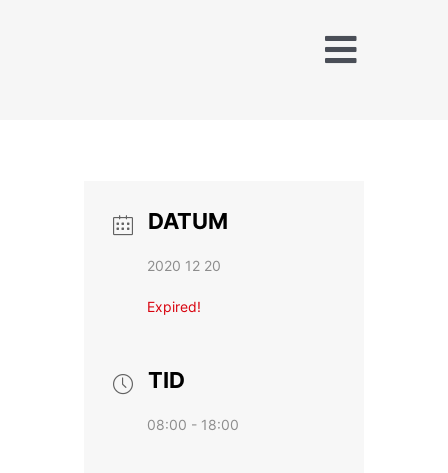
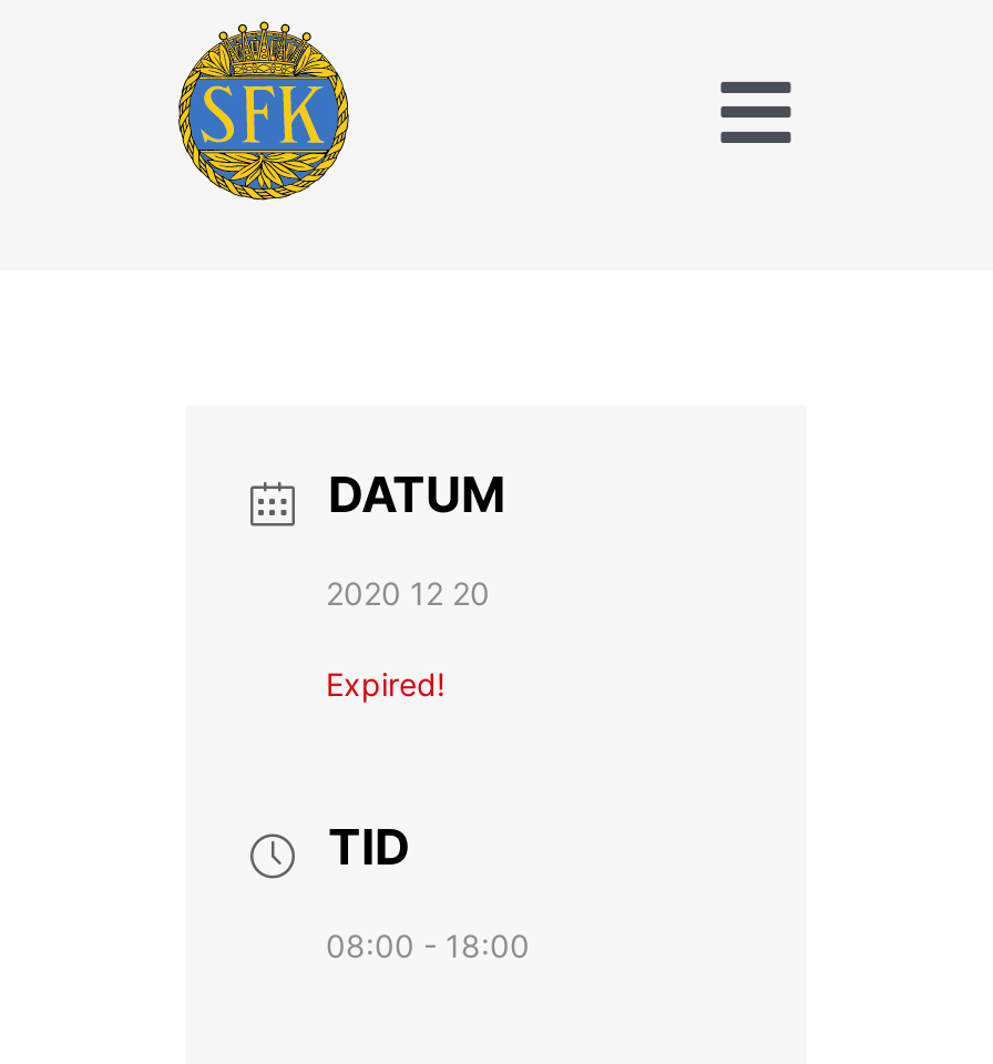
none -> [175,20,352,202] [image]

